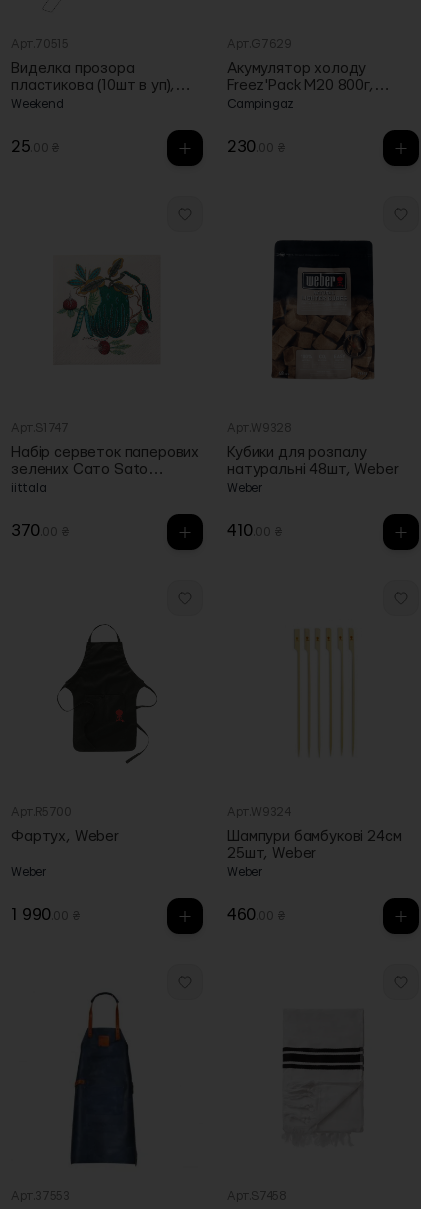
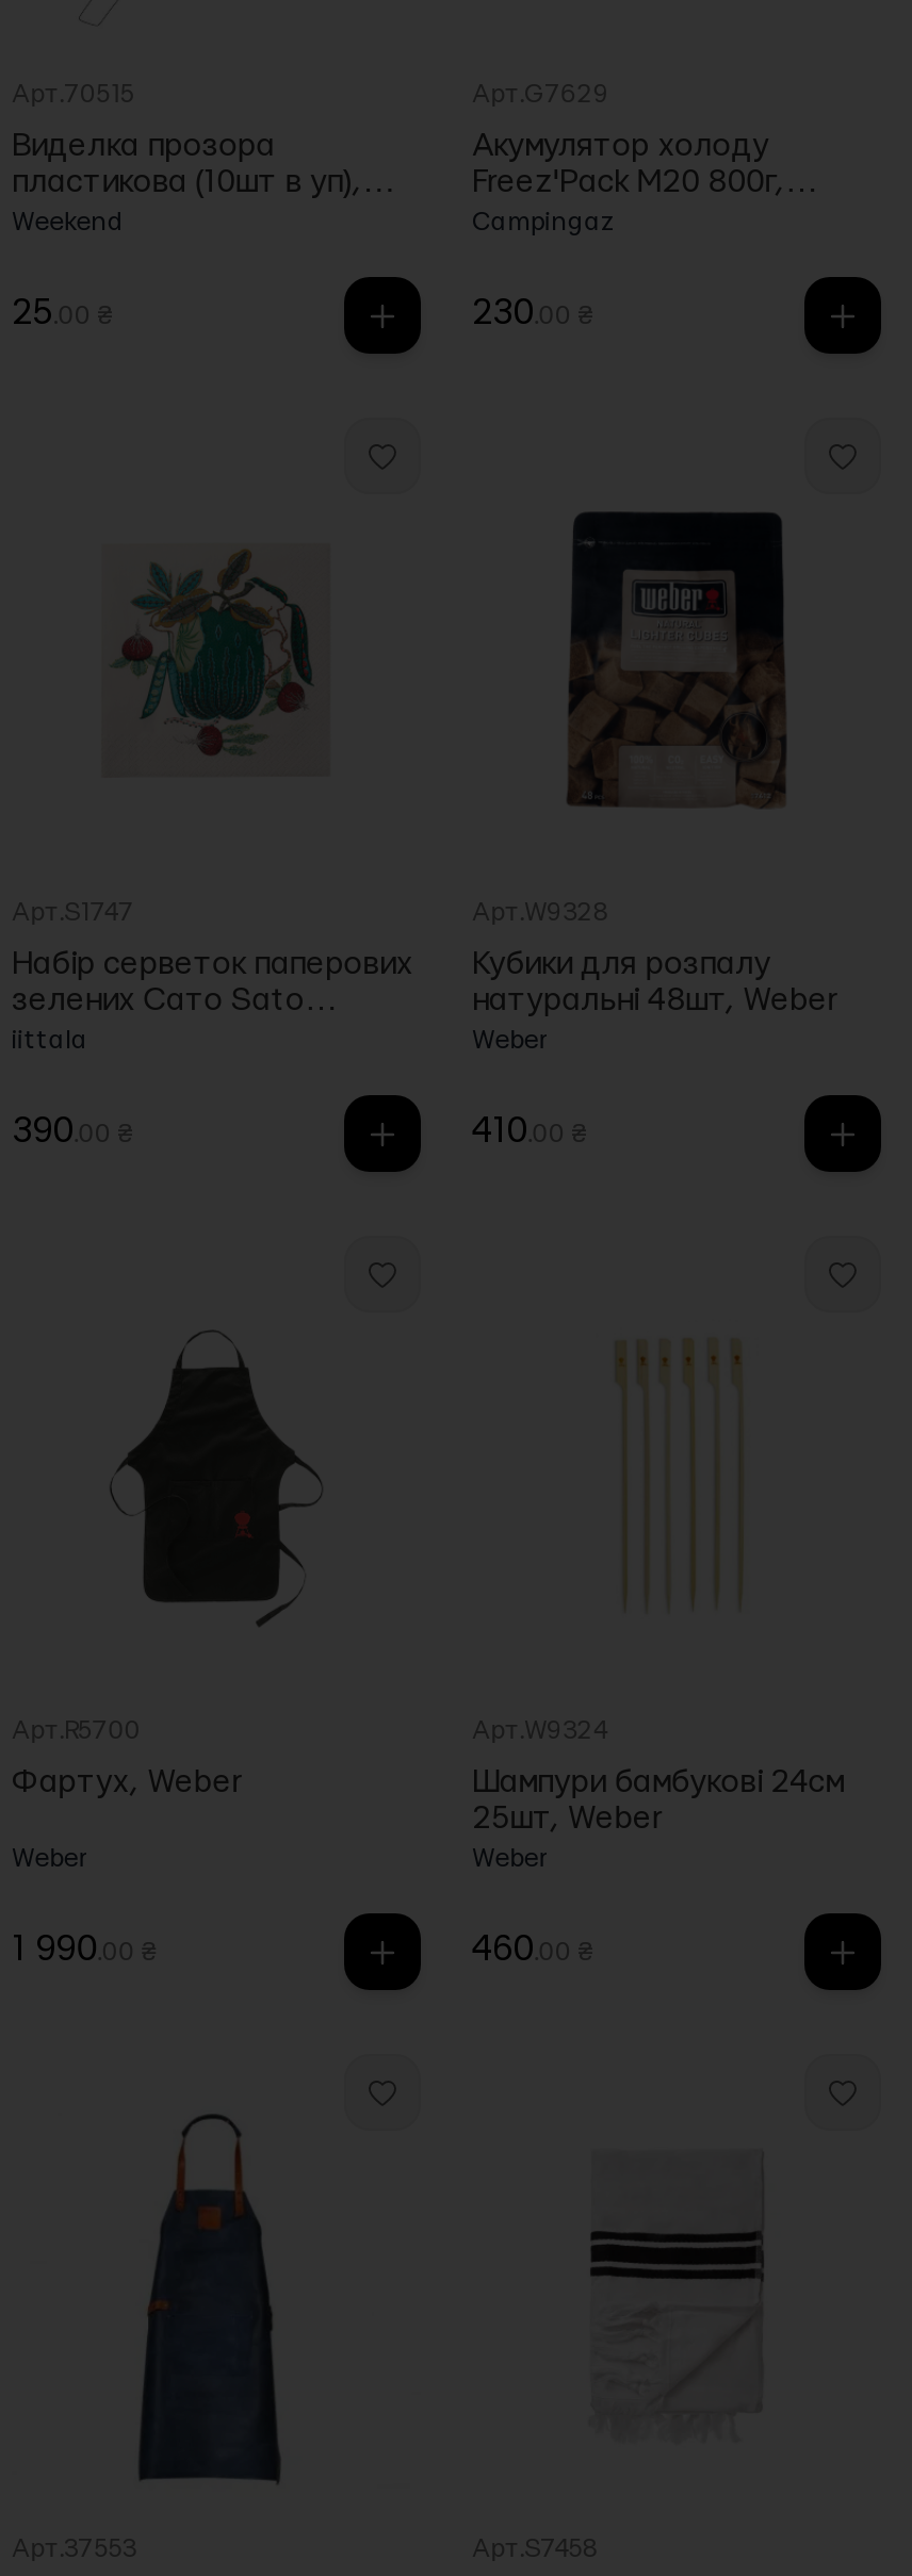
[11,522,69,539] 370.00 ₴ -> [12,1112,136,1148] 390.00 ₴

